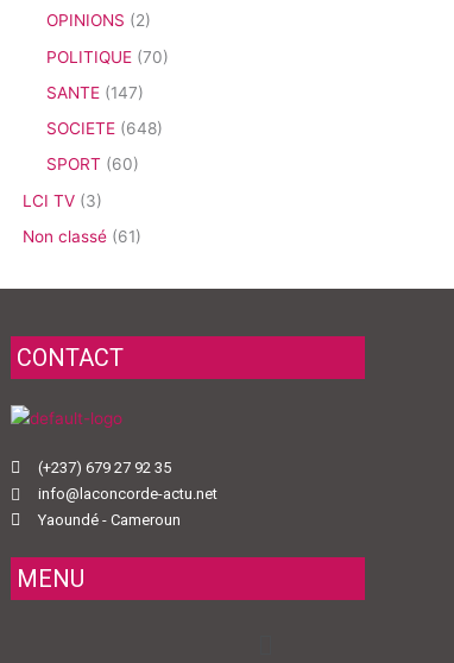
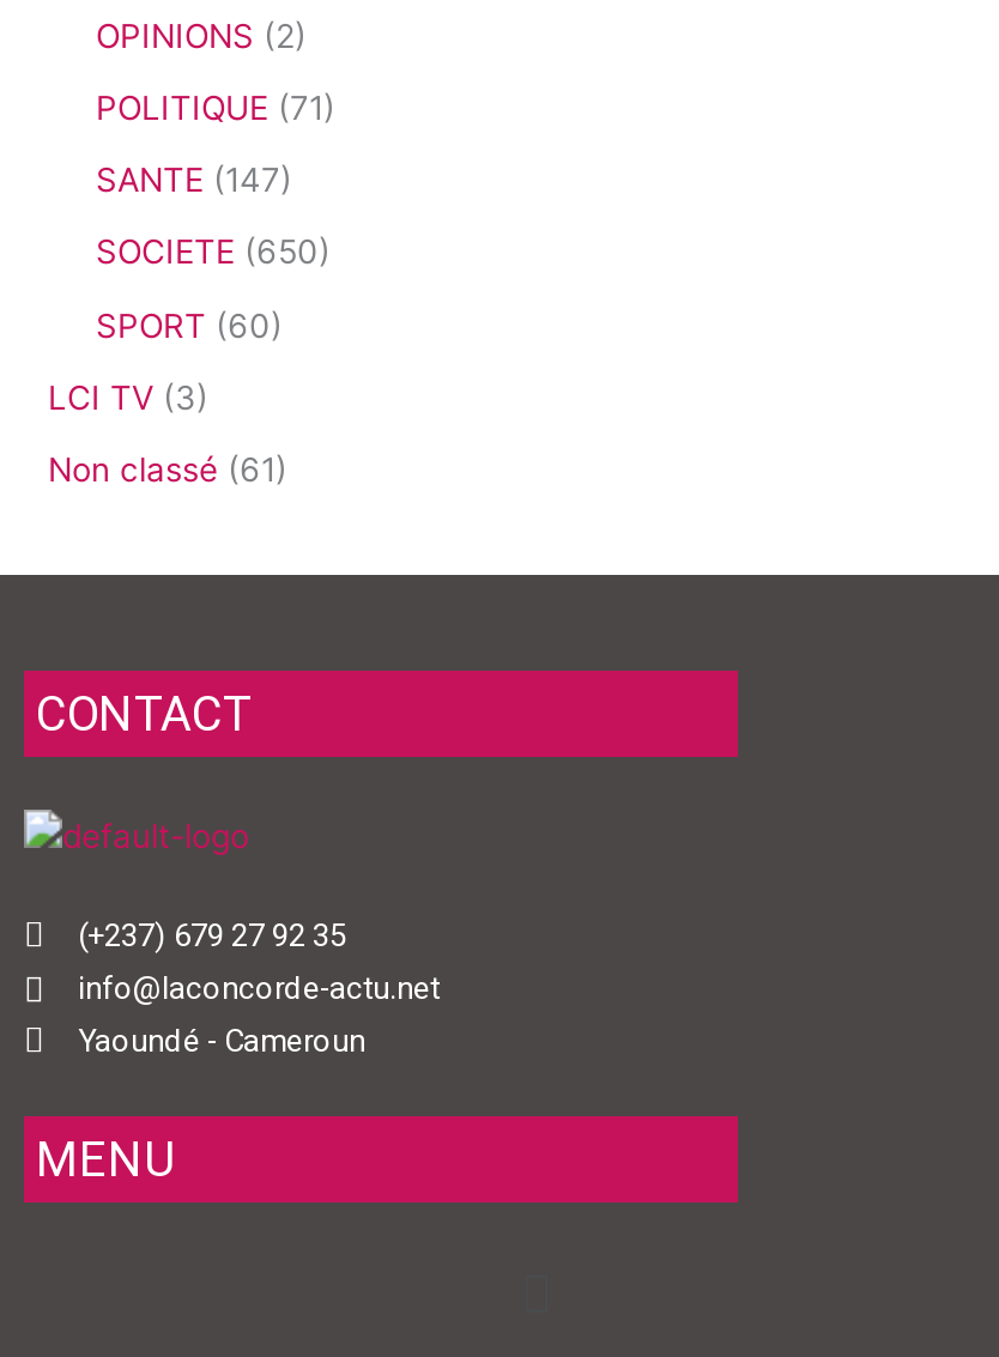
[46,47,169,66] POLITIQUE (70) -> [96,89,335,127] POLITIQUE (71)
[46,119,163,138] SOCIETE (648) -> [96,234,331,272] SOCIETE (650)

